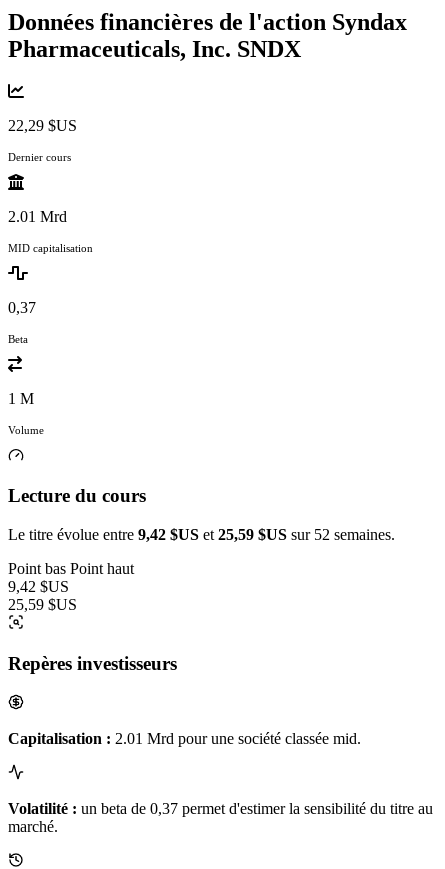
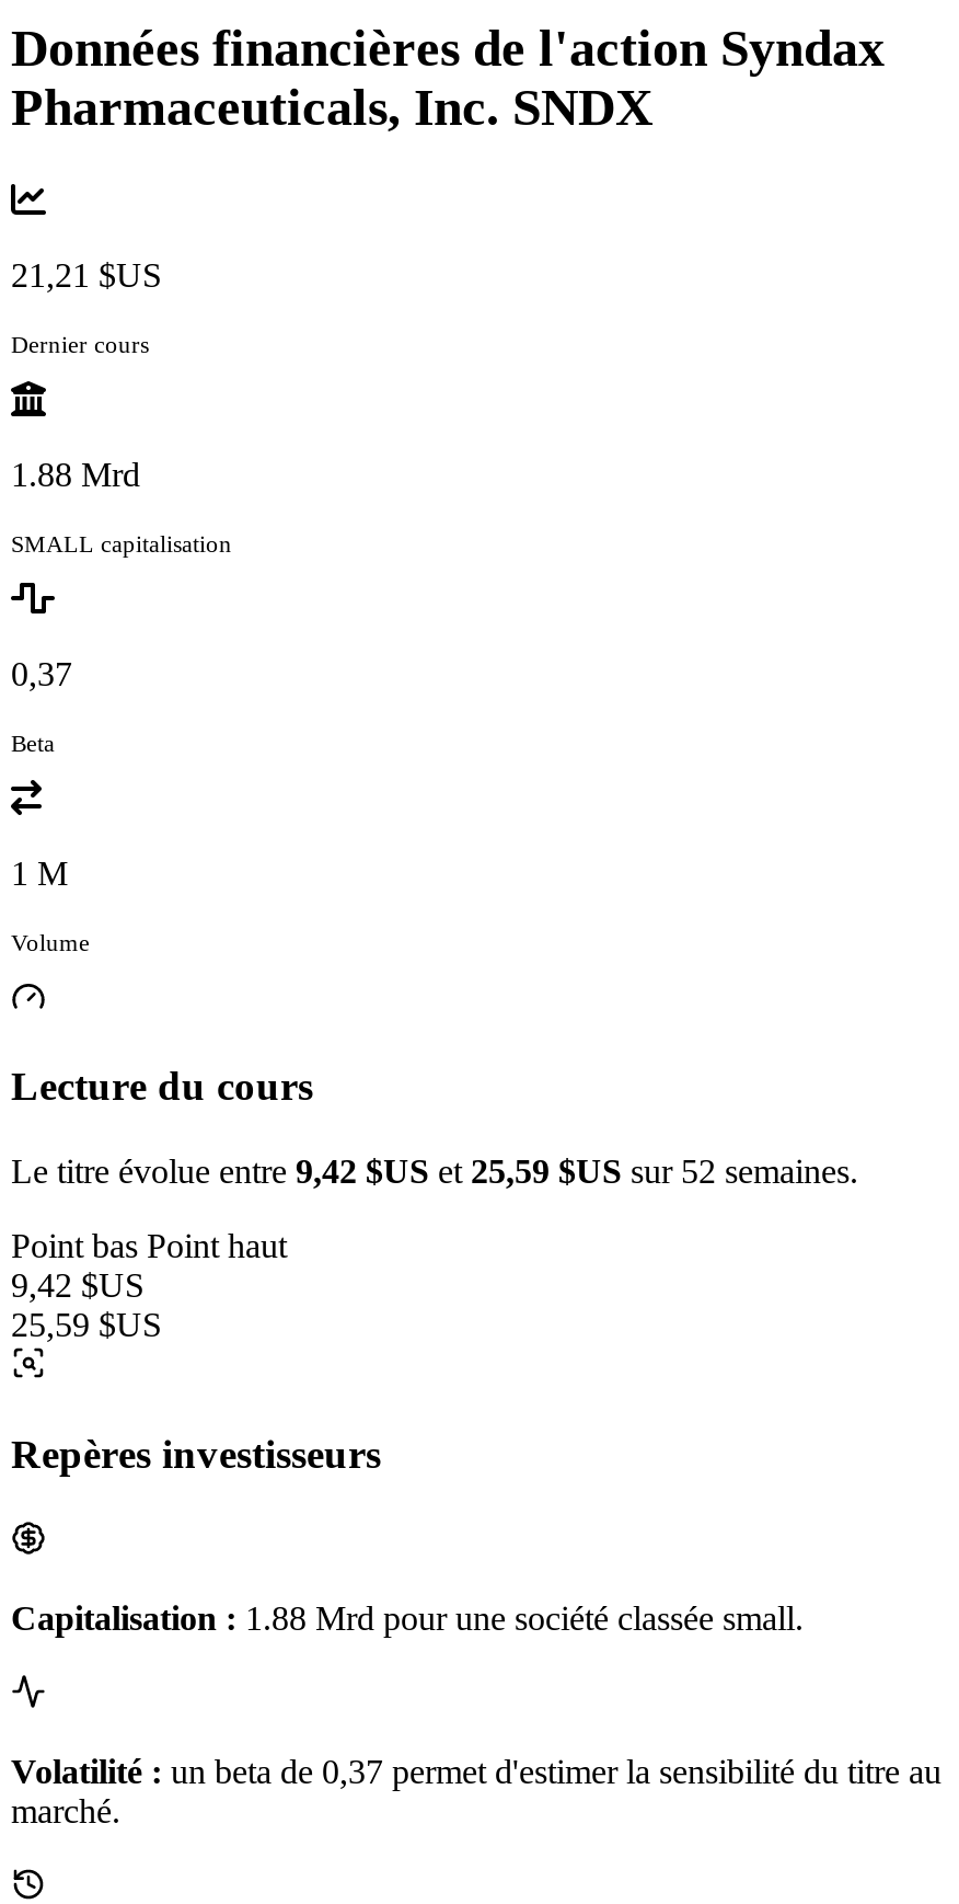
[8,117,77,134] 22,29 $US -> [11,256,162,293] 21,21 $US
[8,208,67,225] 2.01 Mrd -> [11,455,140,492] 1.88 Mrd
[8,242,93,254] MID capitalisation -> [11,530,232,556] SMALL capitalisation
[8,729,361,746] Capitalisation : 2.01 Mrd pour une société classée mid. -> [11,1598,804,1636] Capitalisation : 1.88 Mrd pour une société classée small.

